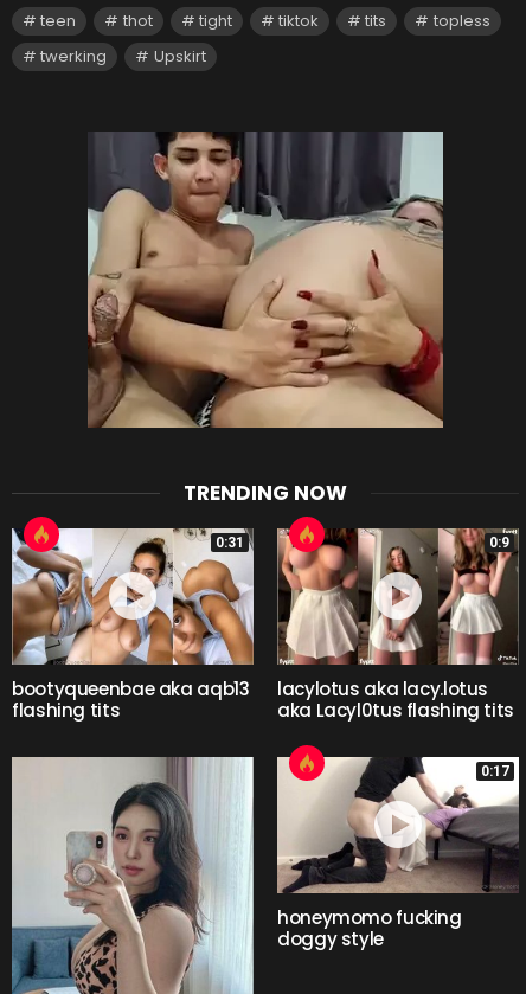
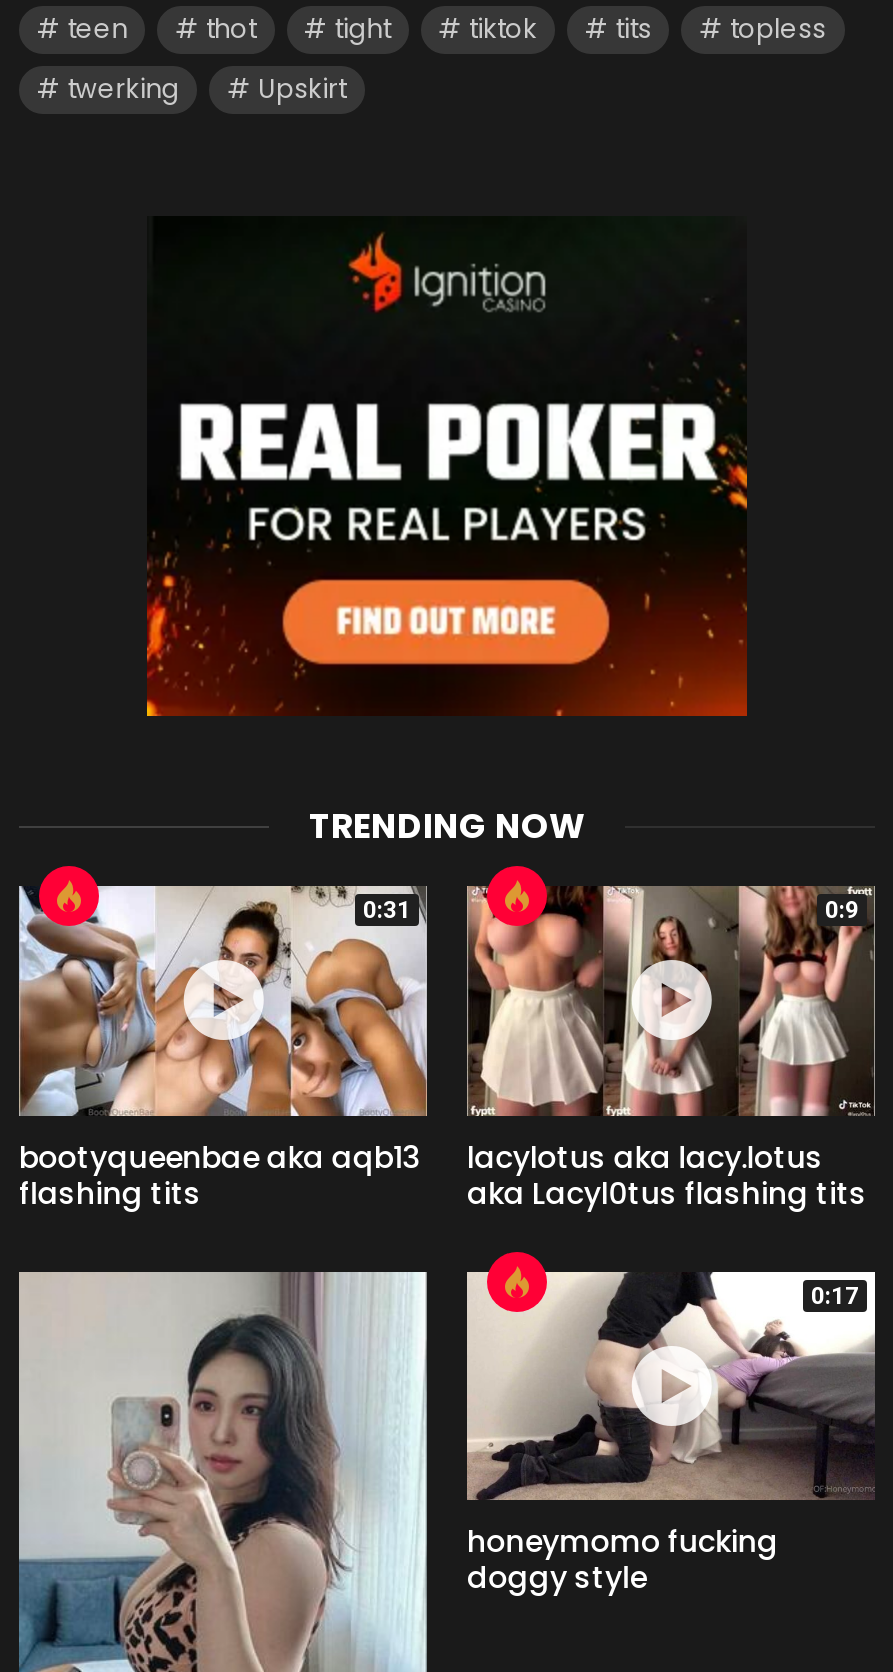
[86,130,444,429] [image] -> [145,216,749,718] [image]

